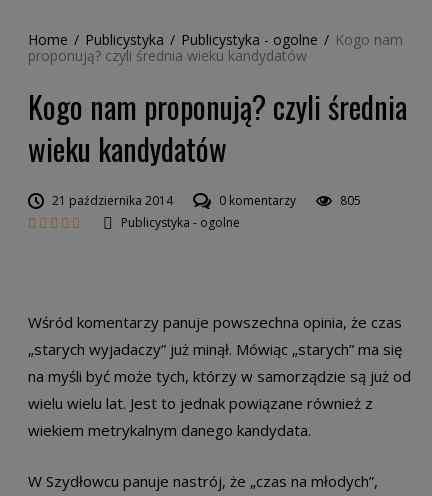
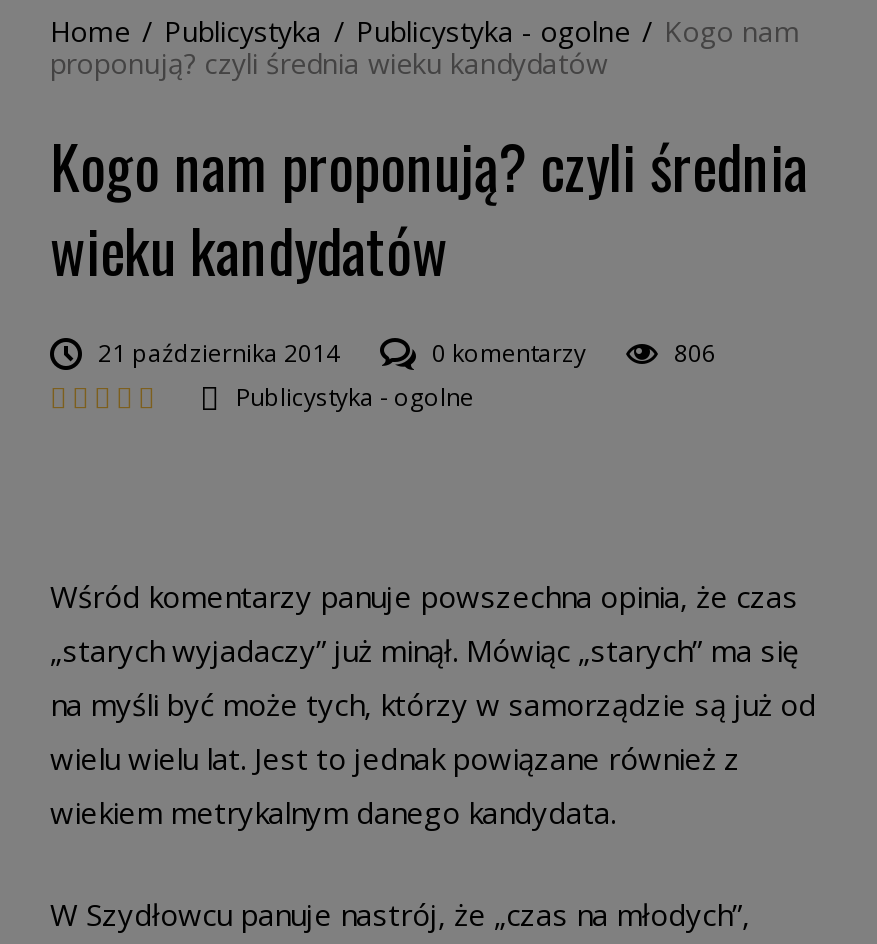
[340,192,361,209] 805 -> [674,336,716,370] 806

